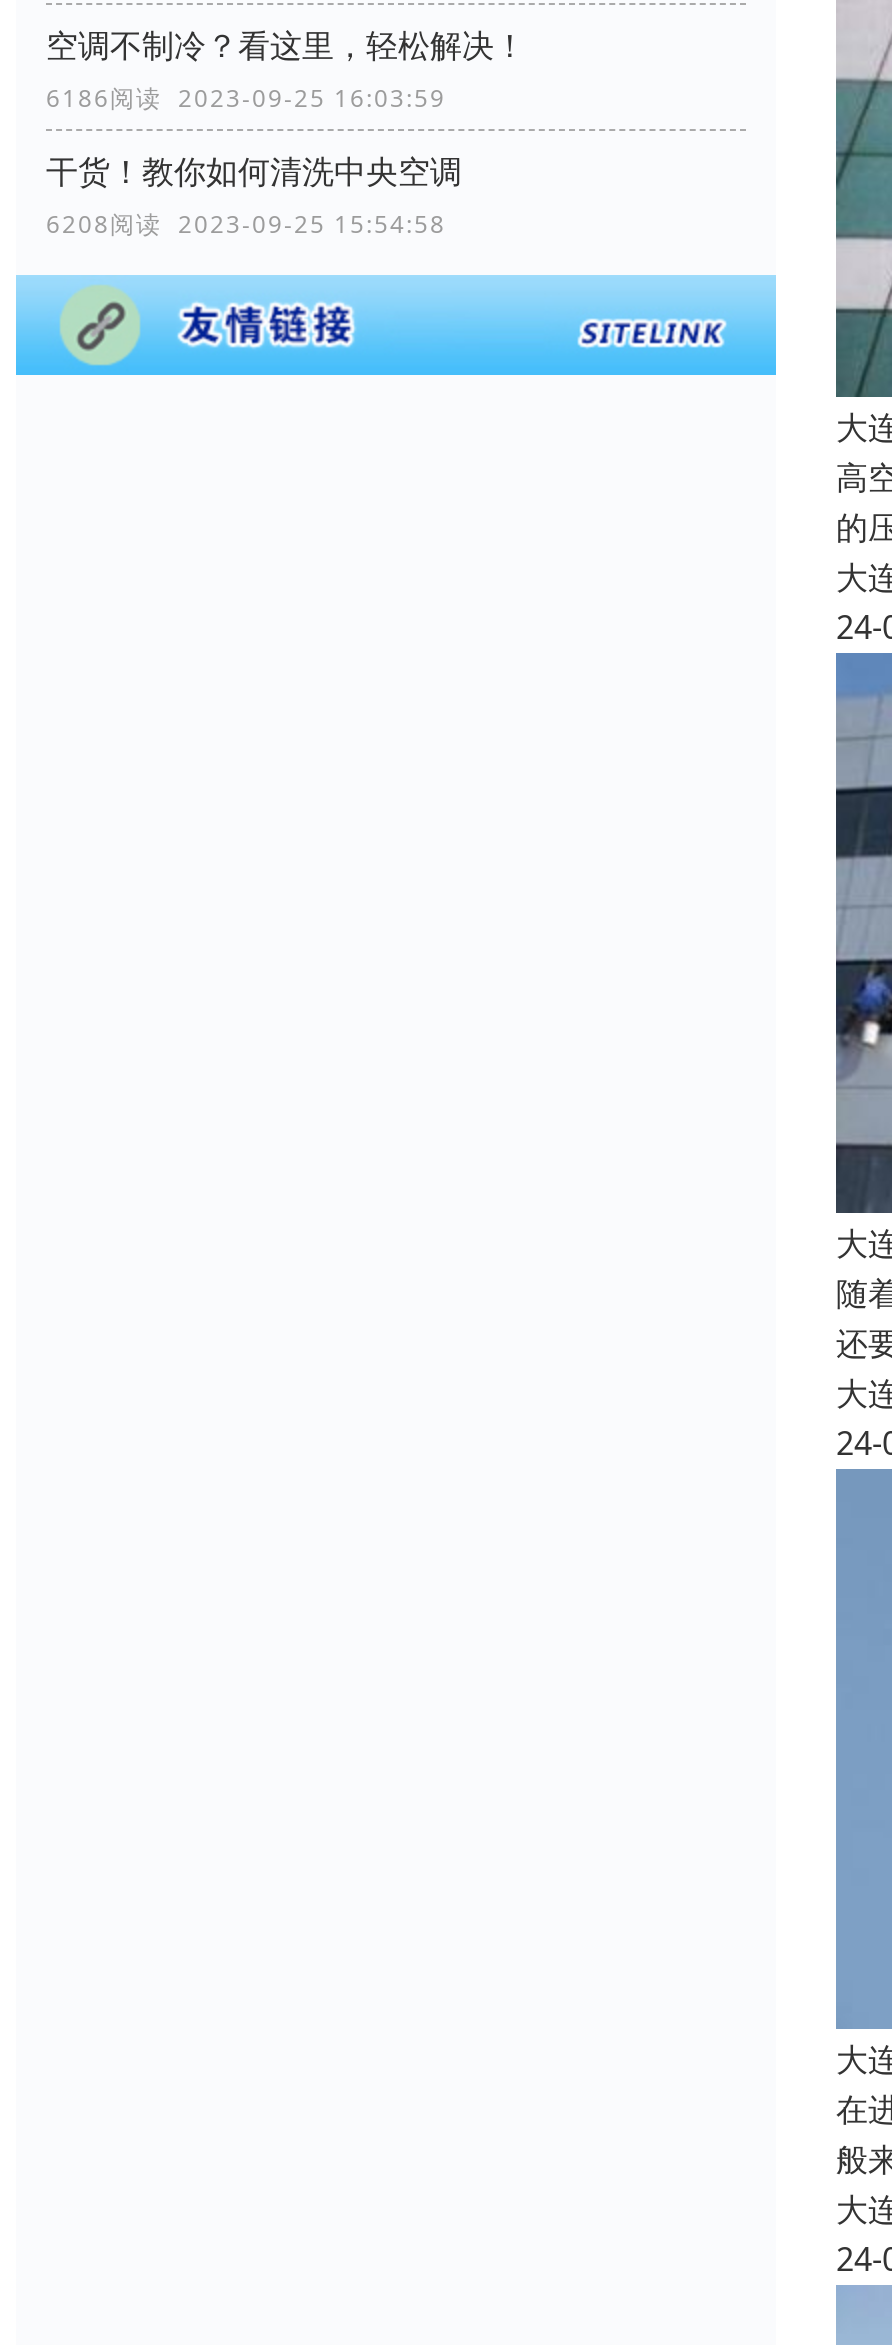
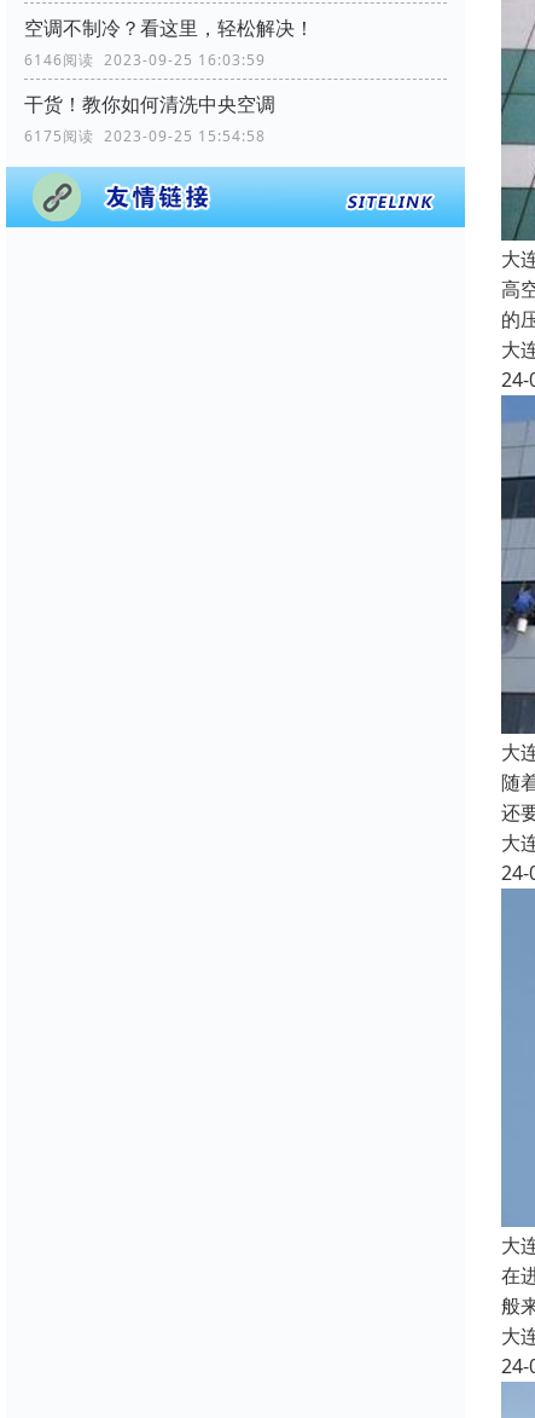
[46,81,446,115] 6186阅读 2023-09-25 16:03:59 -> [24,50,266,70] 6146阅读 2023-09-25 16:03:59
[46,207,446,241] 6208阅读 2023-09-25 15:54:58 -> [24,126,266,147] 6175阅读 2023-09-25 15:54:58

